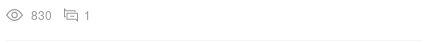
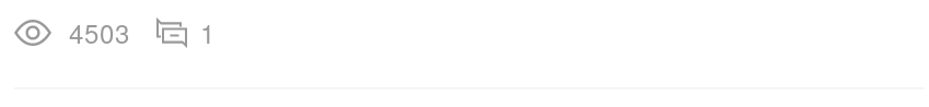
[31,6,91,23] 830 1 -> [69,13,216,50] 4503 1

